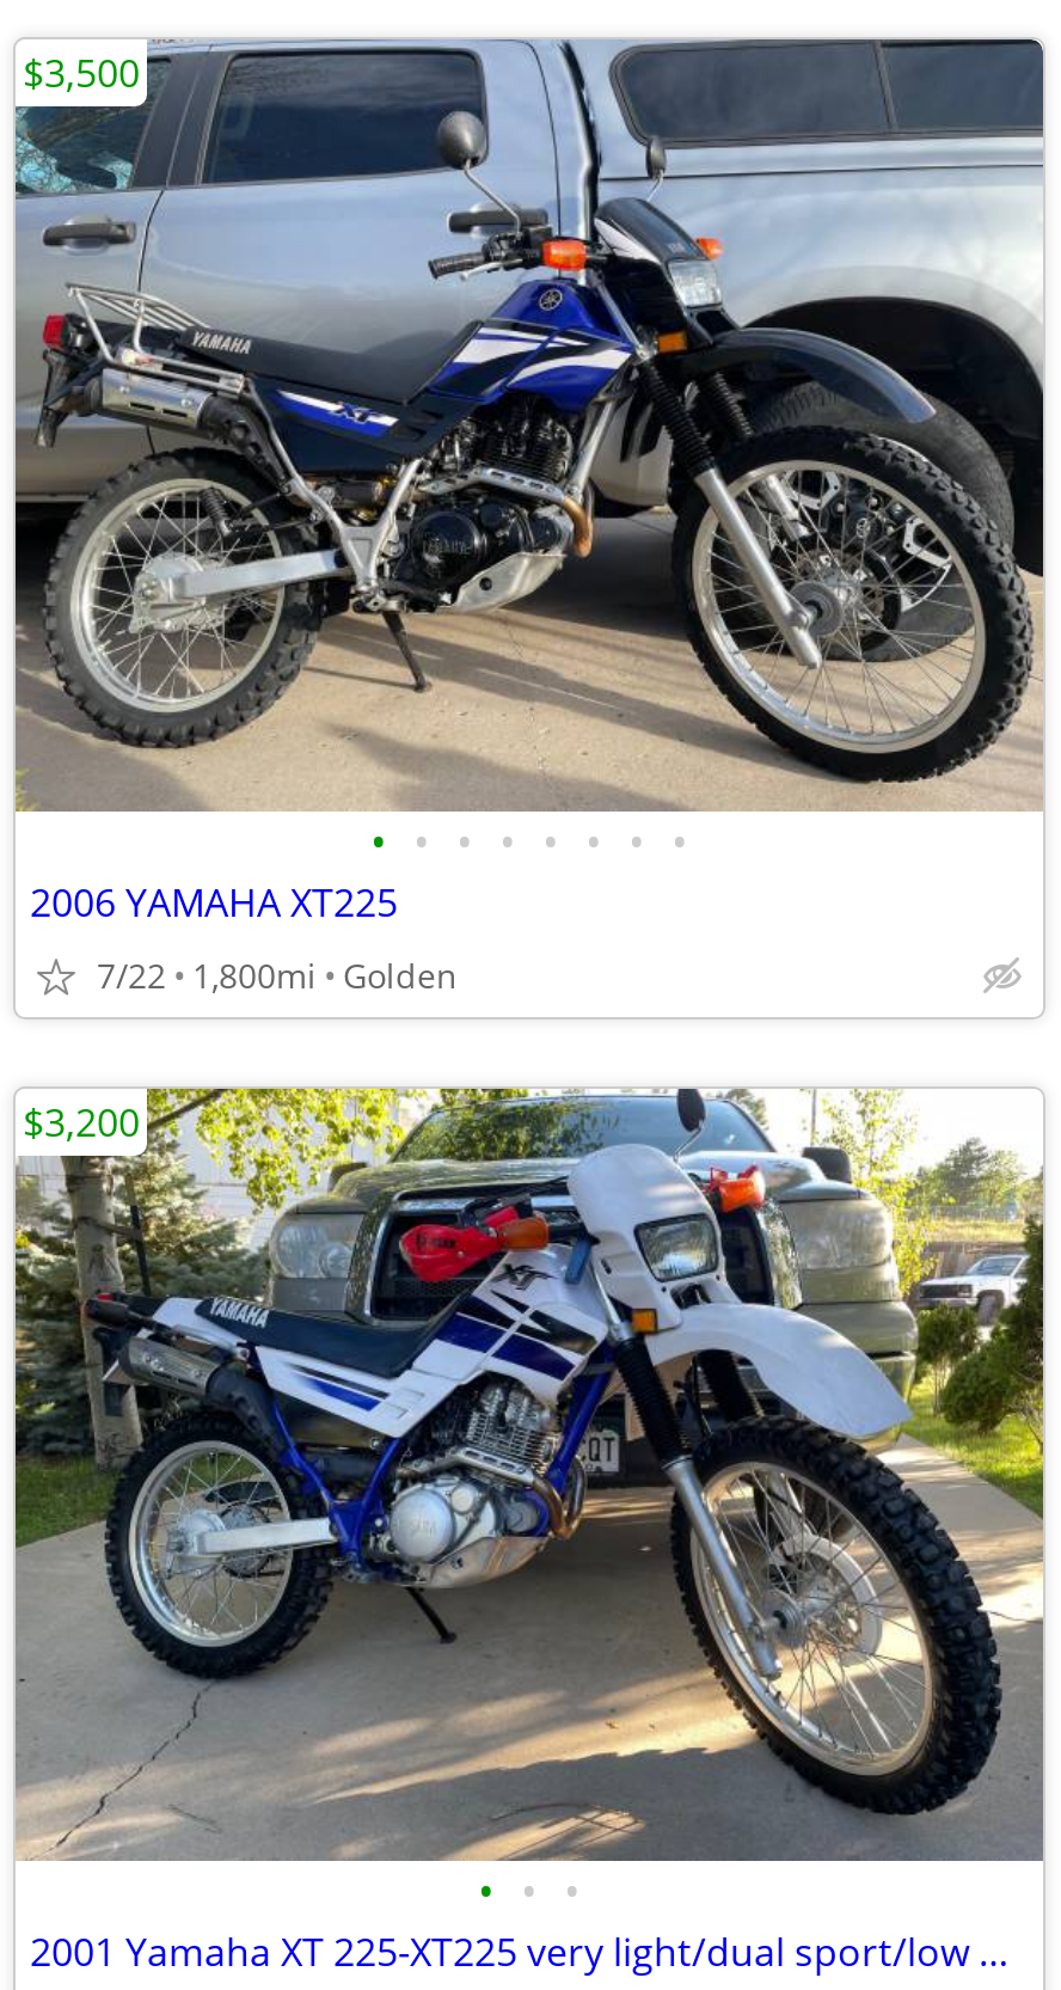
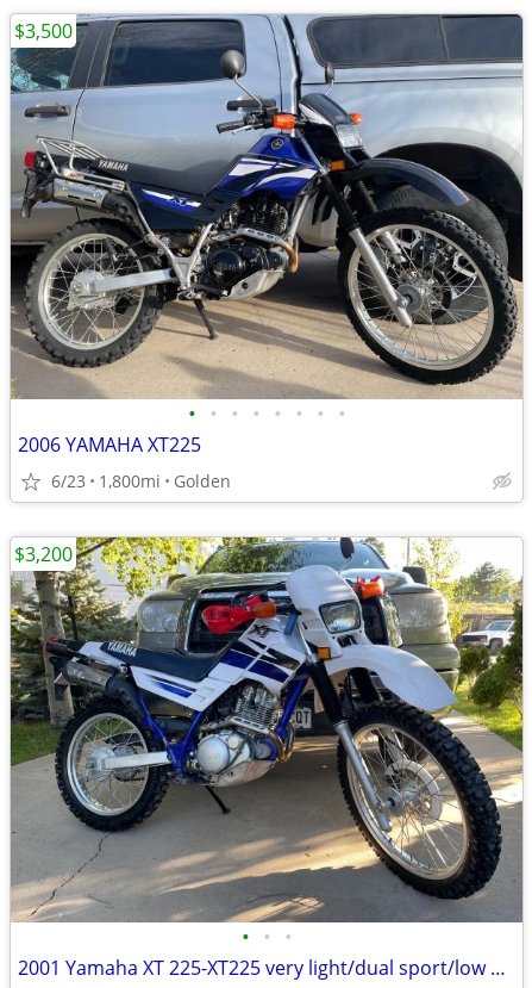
[97,953,458,998] 7/22 1,800mi Golden -> [51,470,231,492] 6/23 1,800mi Golden

